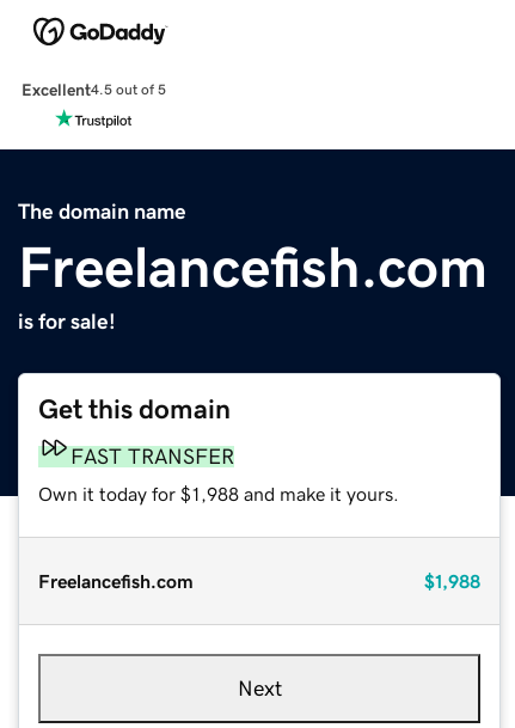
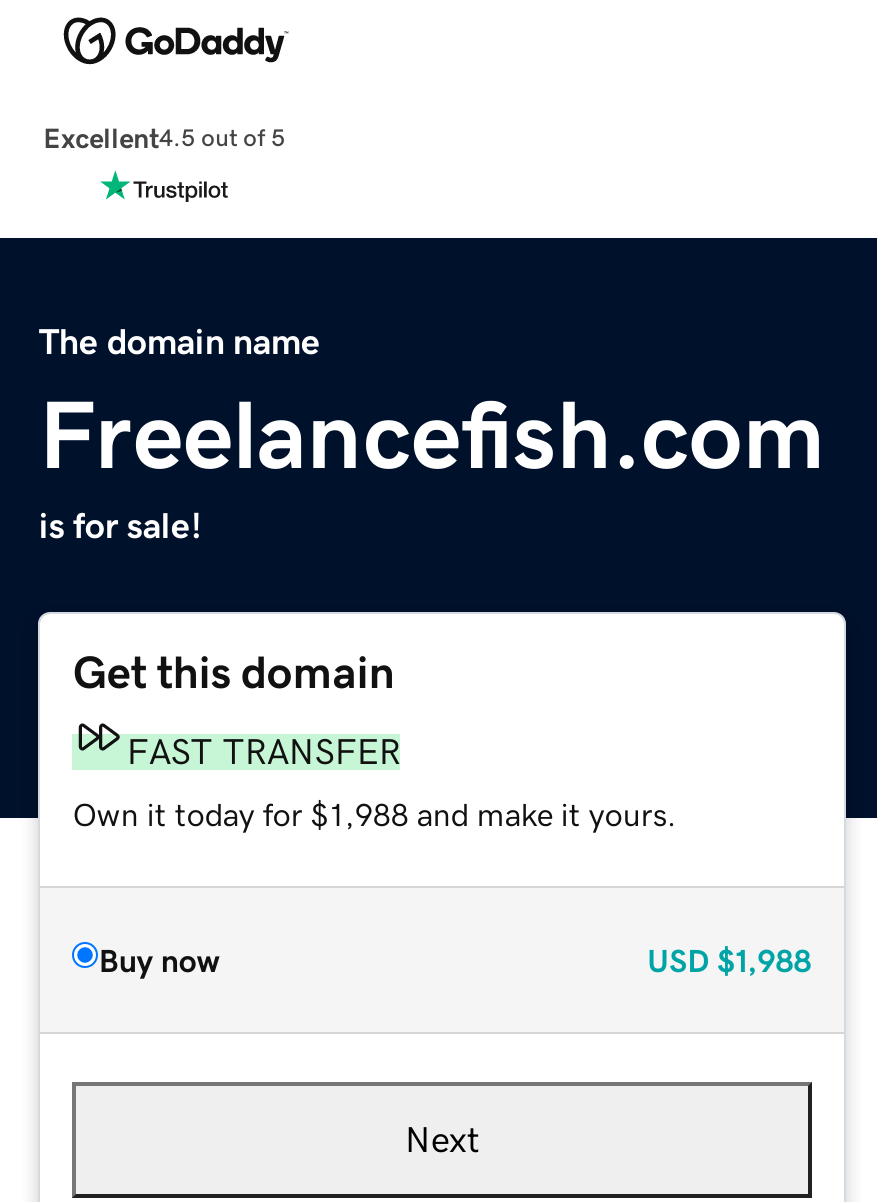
[39,571,480,590] Freelancefish.com | $1,988 -> [99,943,811,975] Buy now | USD $1,988

